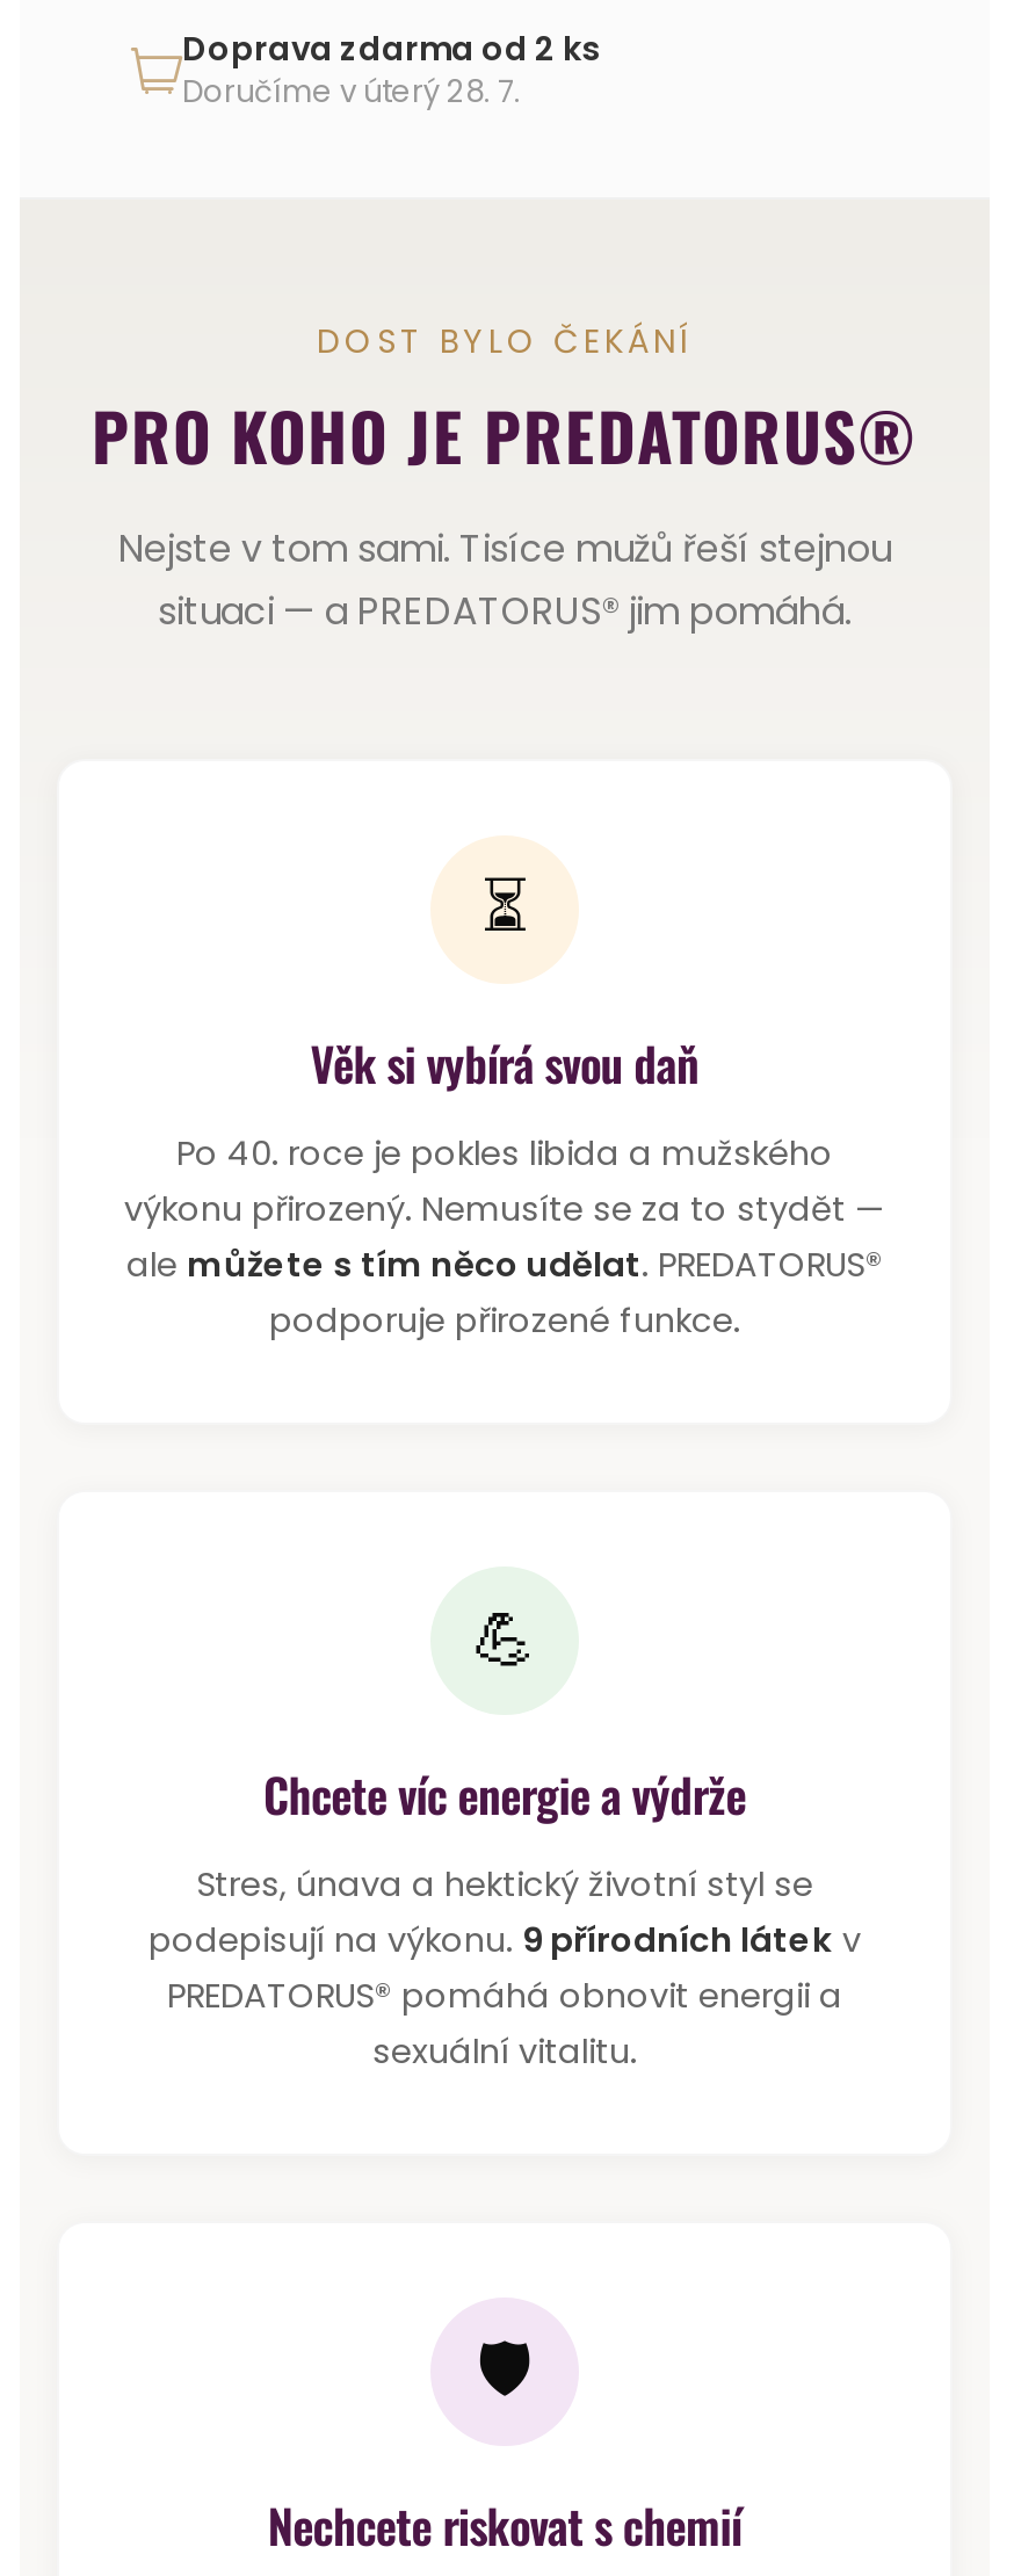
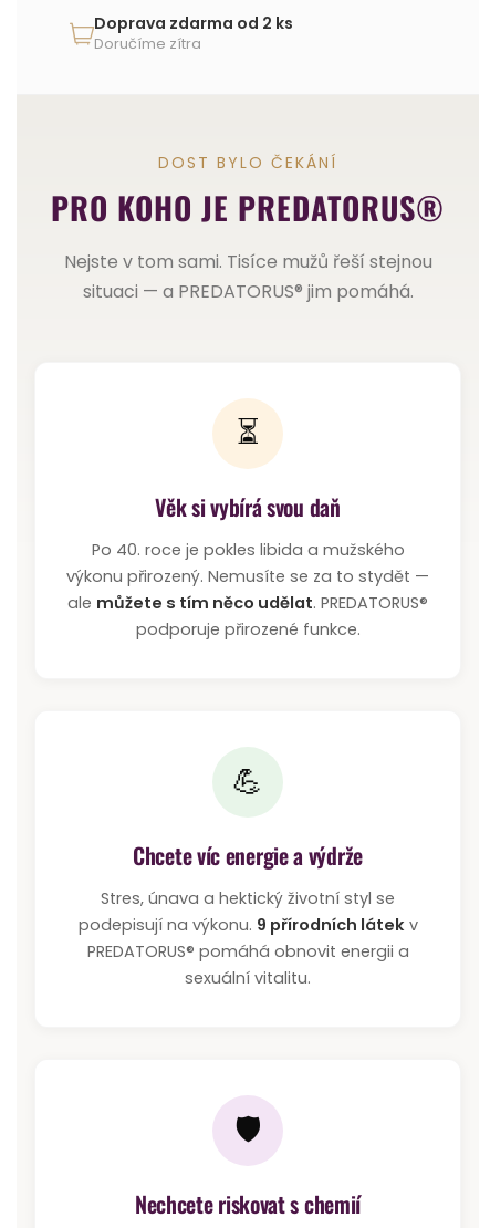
[182,69,521,113] Doručíme v úterý 28. 7. -> [94,33,201,54] Doručíme zítra

